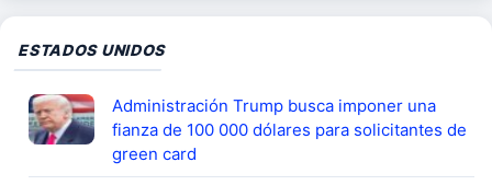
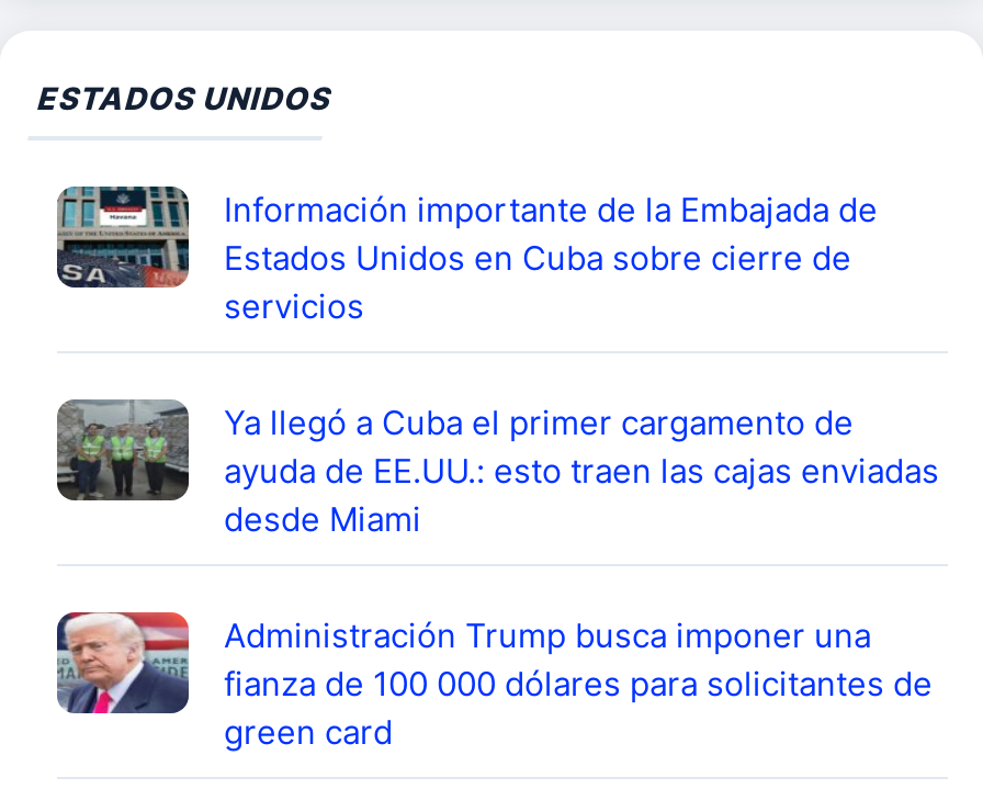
none -> [55,185,939,540] [image] | Información importante de la Embajada de | Estados Unidos en Cuba sobre cierre de | servicios | Ya llegó a Cuba el primer cargamento de | ayuda de EE.UU.: esto traen las cajas enviadas | desde Miami
none -> [55,398,191,501] [image]

